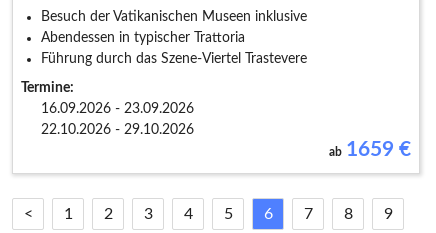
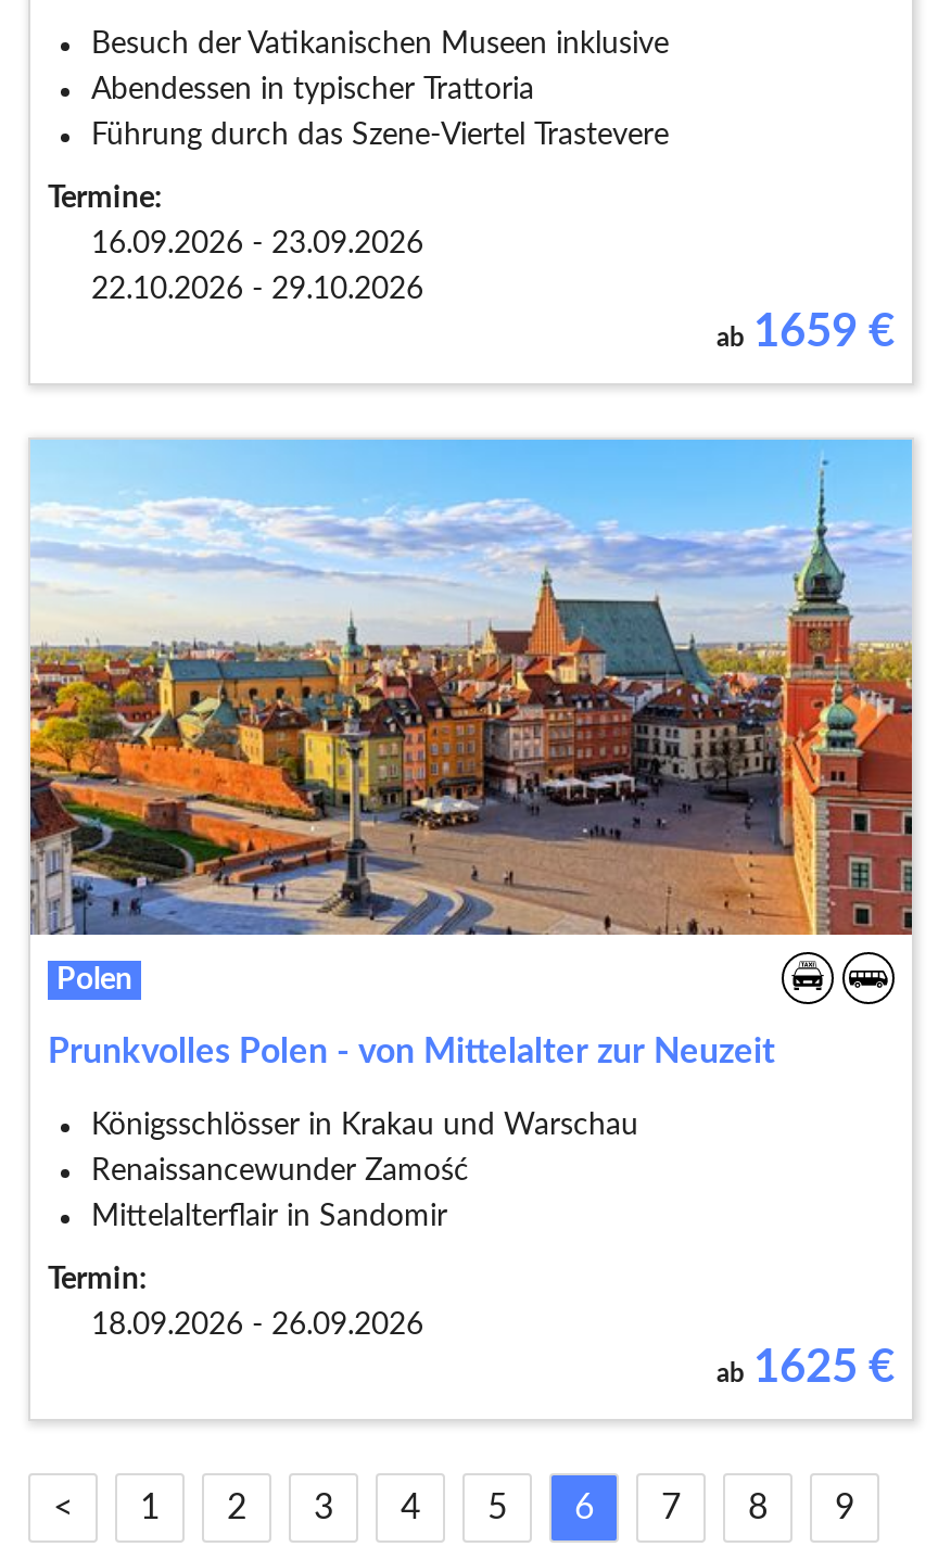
none -> [28,436,914,1391] [image] | Polen | Prunkvolles Polen - von Mittelalter zur Neuzeit | Königsschlösser in Krakau und Warschau | Renaissancewunder Zamość | Mittelalterflair in Sandomir | Termin: | 18.09.2026 - 26.09.2026 | ab 1625 €

